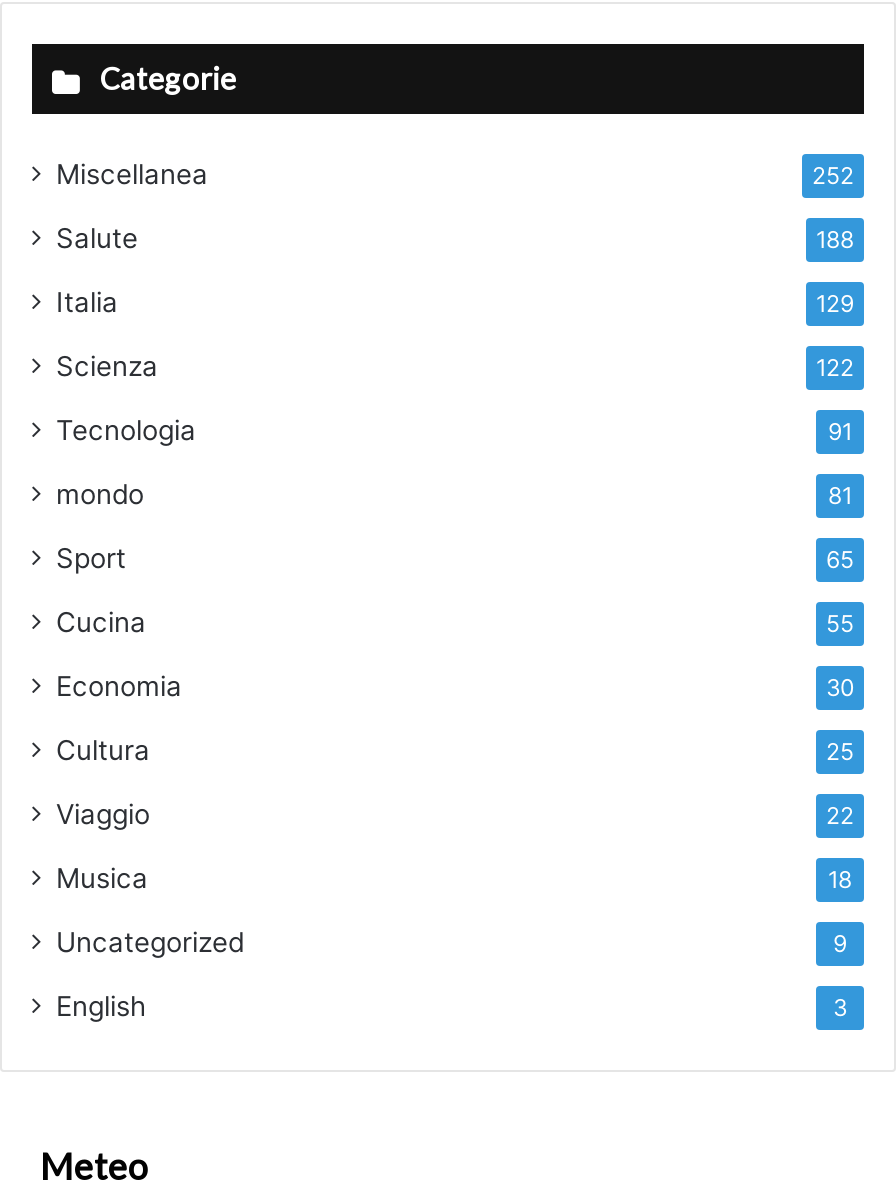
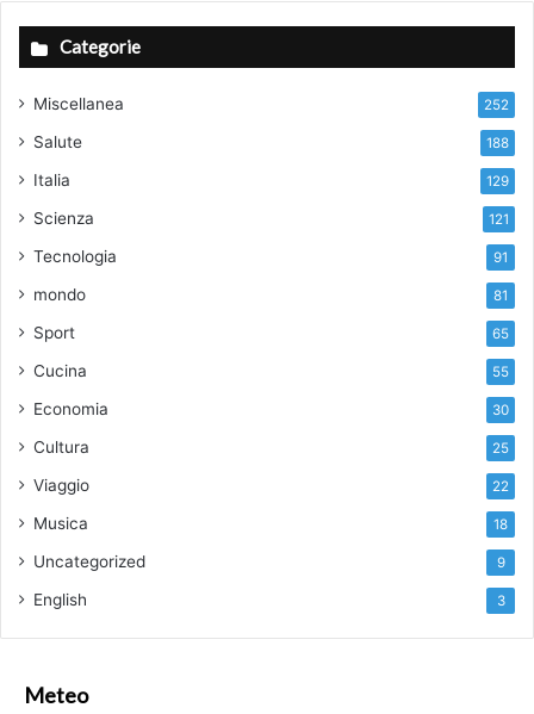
[816,353,854,381] 122 -> [489,210,509,227] 121

